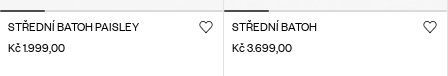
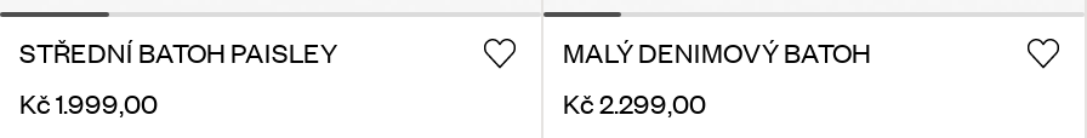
[232,19,317,56] STŘEDNÍ BATOH | Kč 3.699,00 -> [563,33,871,123] MALÝ DENIMOVÝ BATOH | Kč 2.299,00

